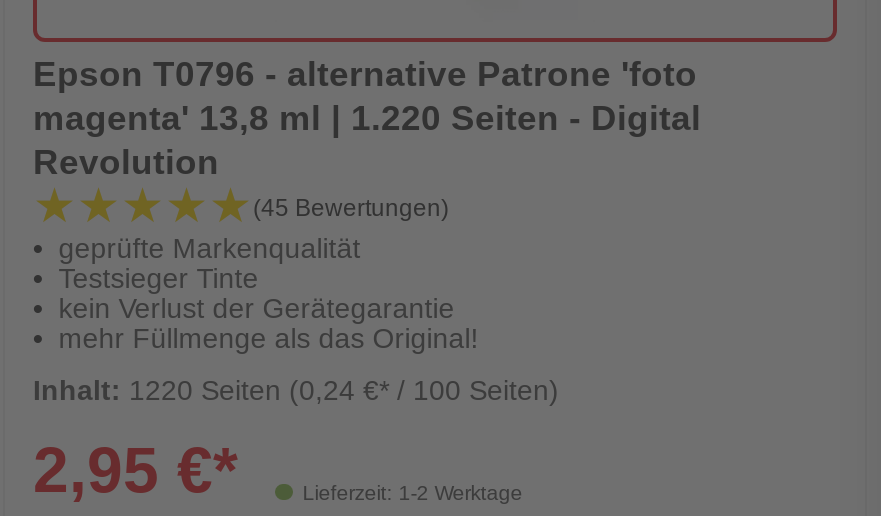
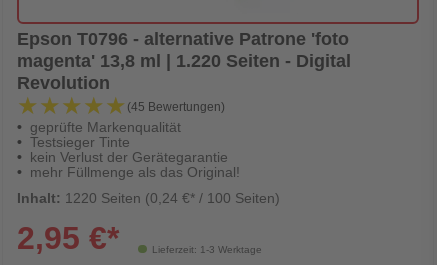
[302,483,522,505] Lieferzeit: 1-2 Werktage -> [152,244,262,255] Lieferzeit: 1-3 Werktage

